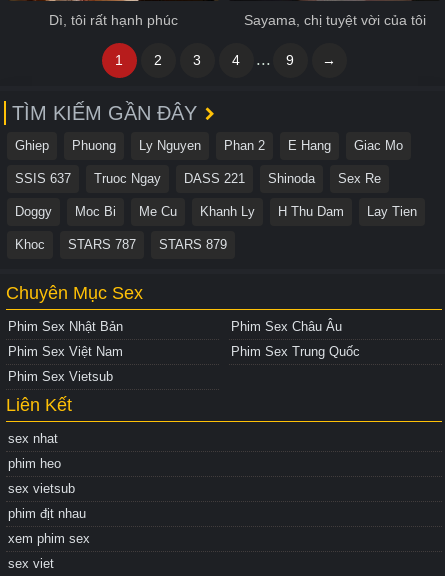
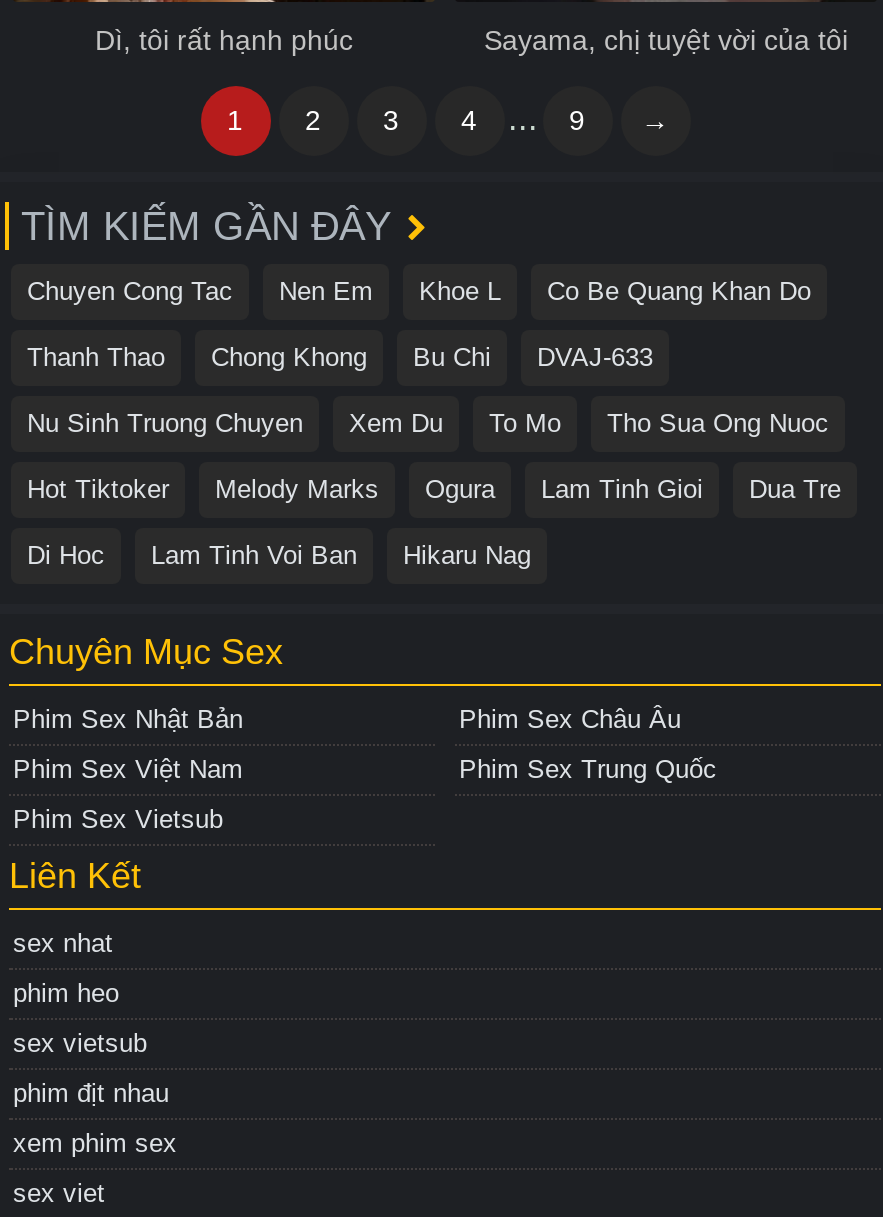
[15,138,417,252] Ghiep | Phuong | Ly Nguyen | Phan 2 | E Hang | Giac Mo | SSIS 637 | Truoc Ngay | DASS 221 | Shinoda | Sex Re | Doggy | Moc Bi | Me Cu | Khanh Ly | H Thu Dam | Lay Tien | Khoc | STARS 787 | STARS 879 -> [27,275,841,569] Chuyen Cong Tac | Nen Em | Khoe L | Co Be Quang Khan Do | Thanh Thao | Chong Khong | Bu Chi | DVAJ-633 | Nu Sinh Truong Chuyen | Xem Du | To Mo | Tho Sua Ong Nuoc | Hot Tiktoker | Melody Marks | Ogura | Lam Tinh Gioi | Dua Tre | Di Hoc | Lam Tinh Voi Ban | Hikaru Nag

